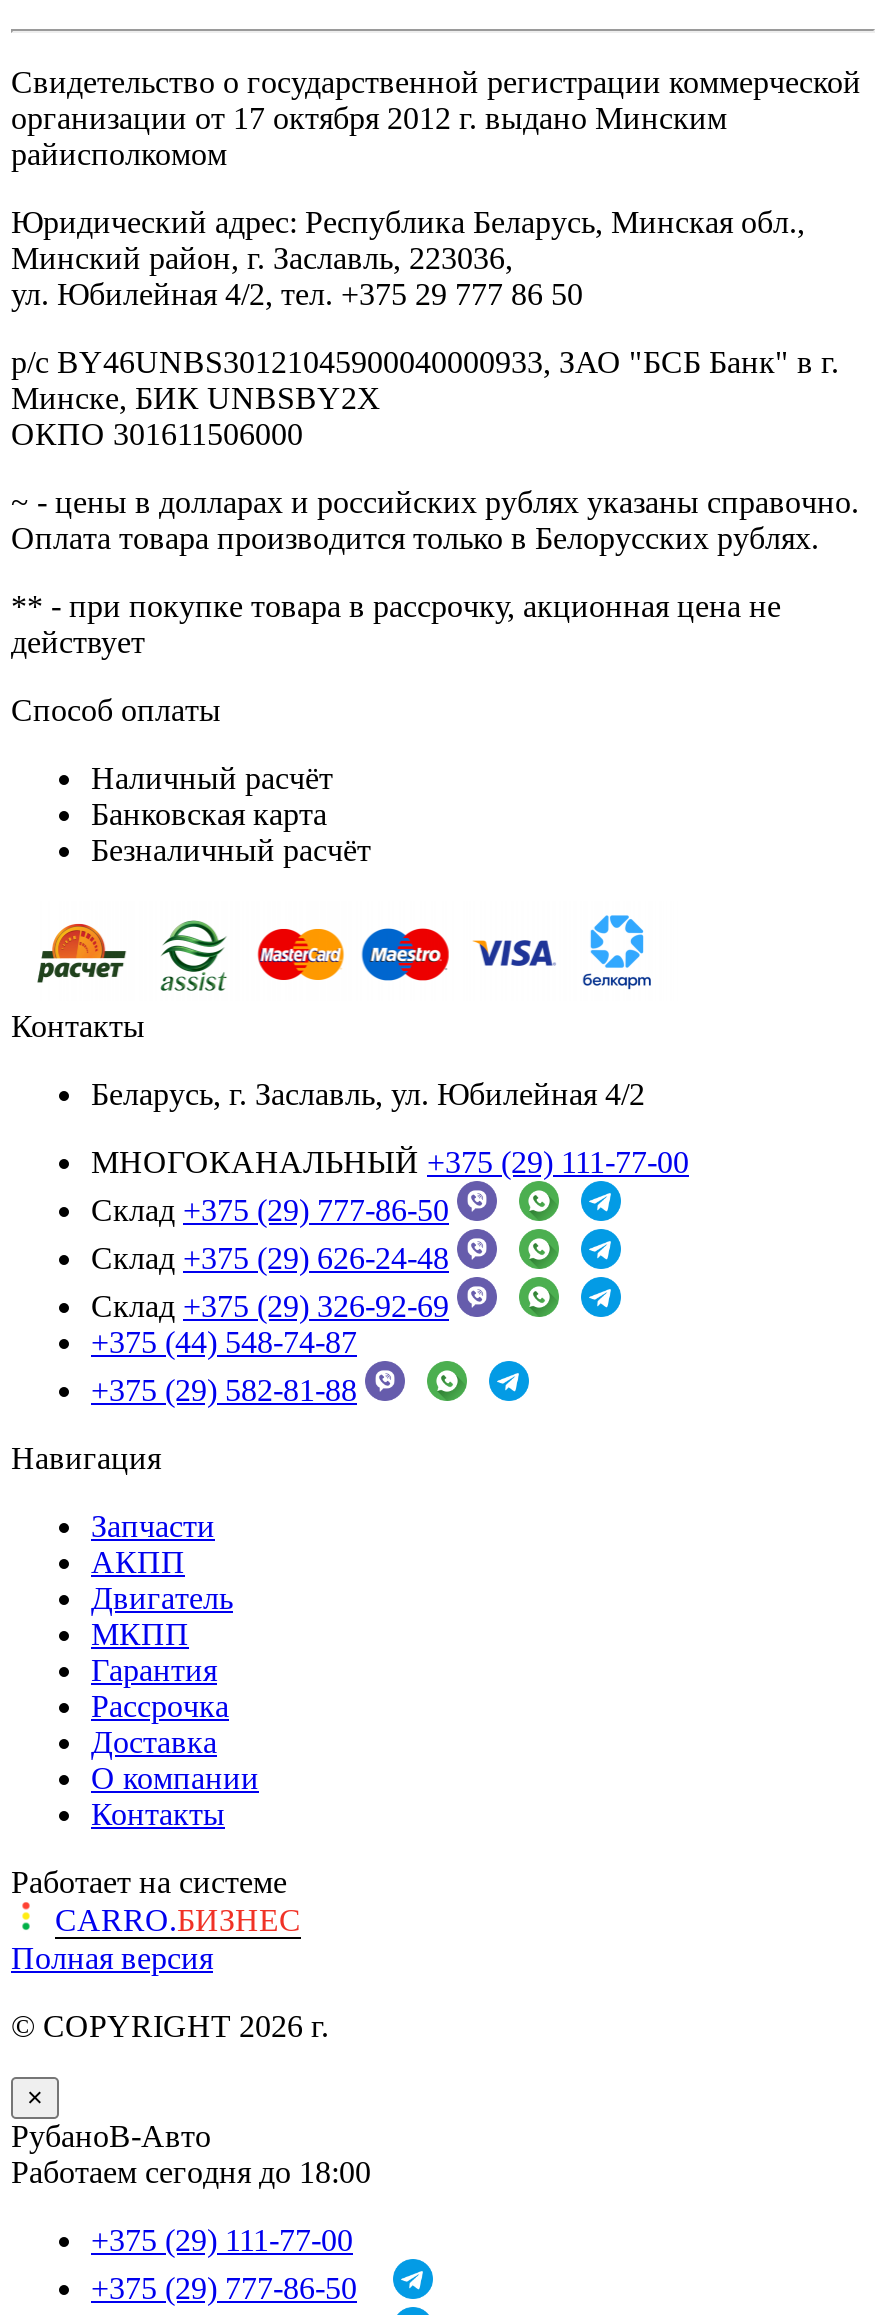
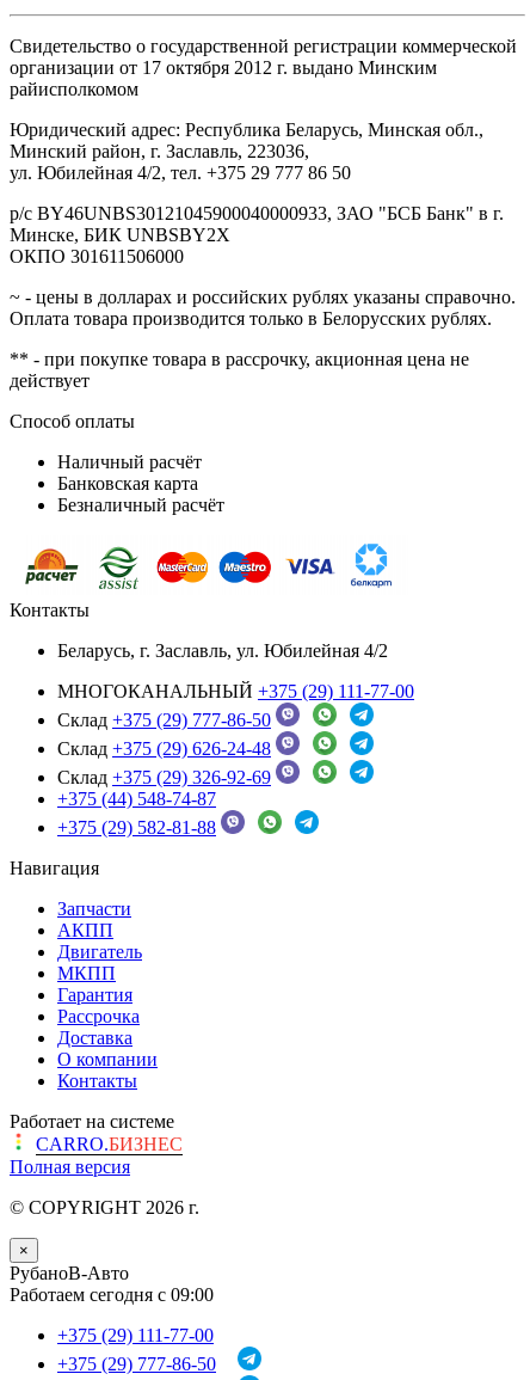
[11,2155,371,2189] Работаем сегодня до 18:00 -> [10,1284,214,1305] Работаем сегодня с 09:00

